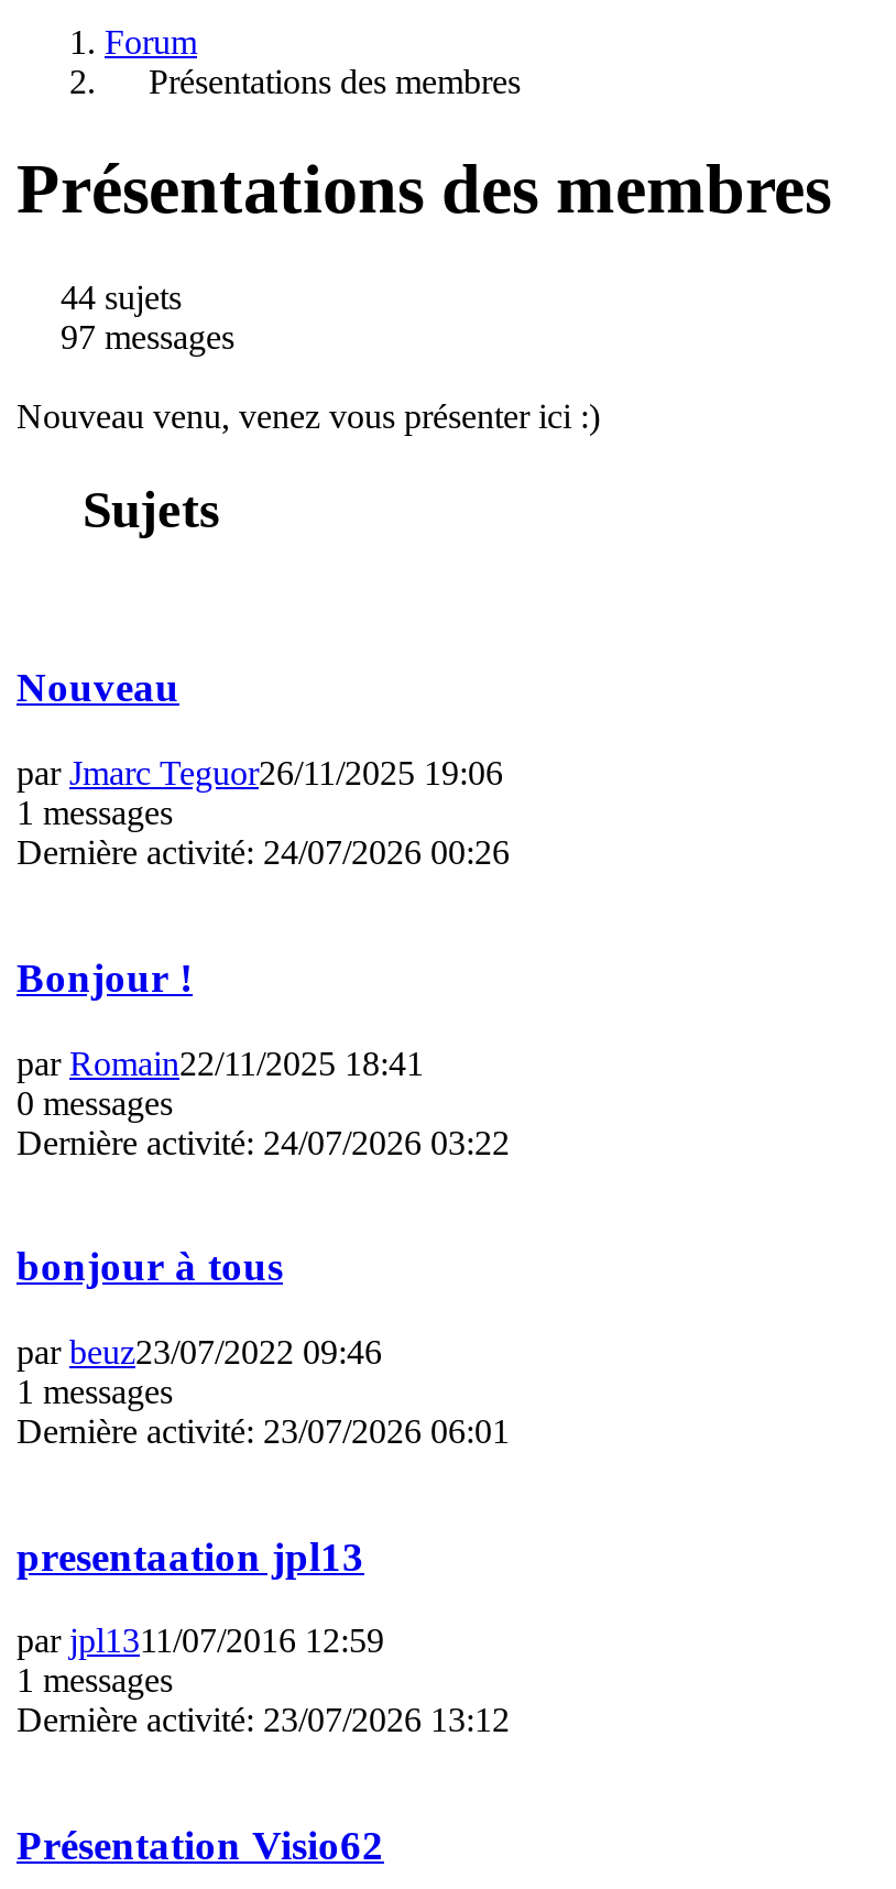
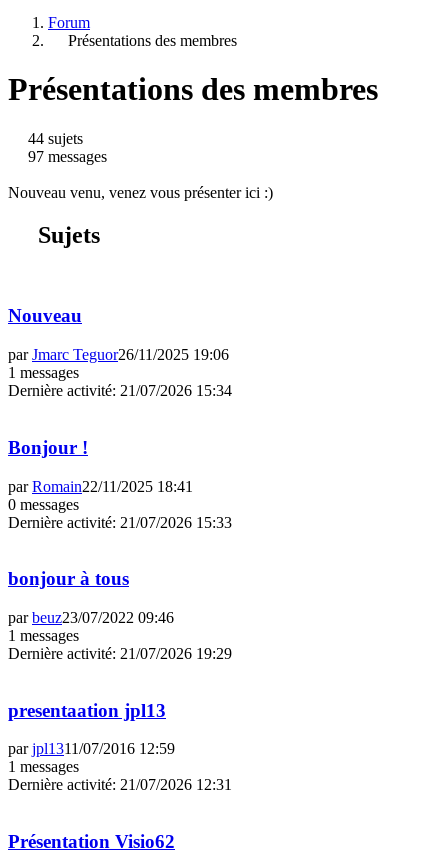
[17,834,510,871] Dernière activité: 24/07/2026 00:26 -> [8,382,232,399] Dernière activité: 21/07/2026 15:34
[17,1123,510,1160] Dernière activité: 24/07/2026 03:22 -> [8,514,232,531] Dernière activité: 21/07/2026 15:33
[17,1412,510,1450] Dernière activité: 23/07/2026 06:01 -> [8,645,232,662] Dernière activité: 21/07/2026 19:29
[17,1702,510,1739] Dernière activité: 23/07/2026 13:12 -> [8,776,232,793] Dernière activité: 21/07/2026 12:31

